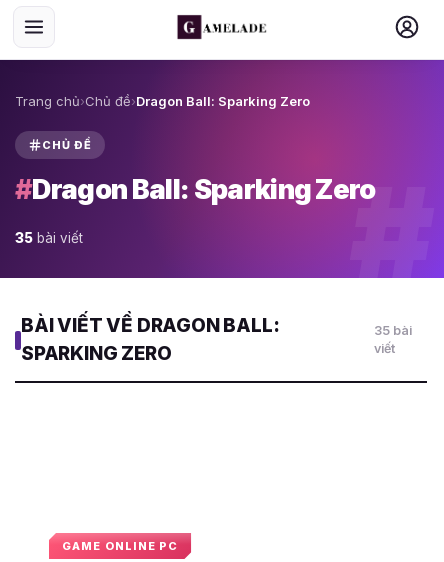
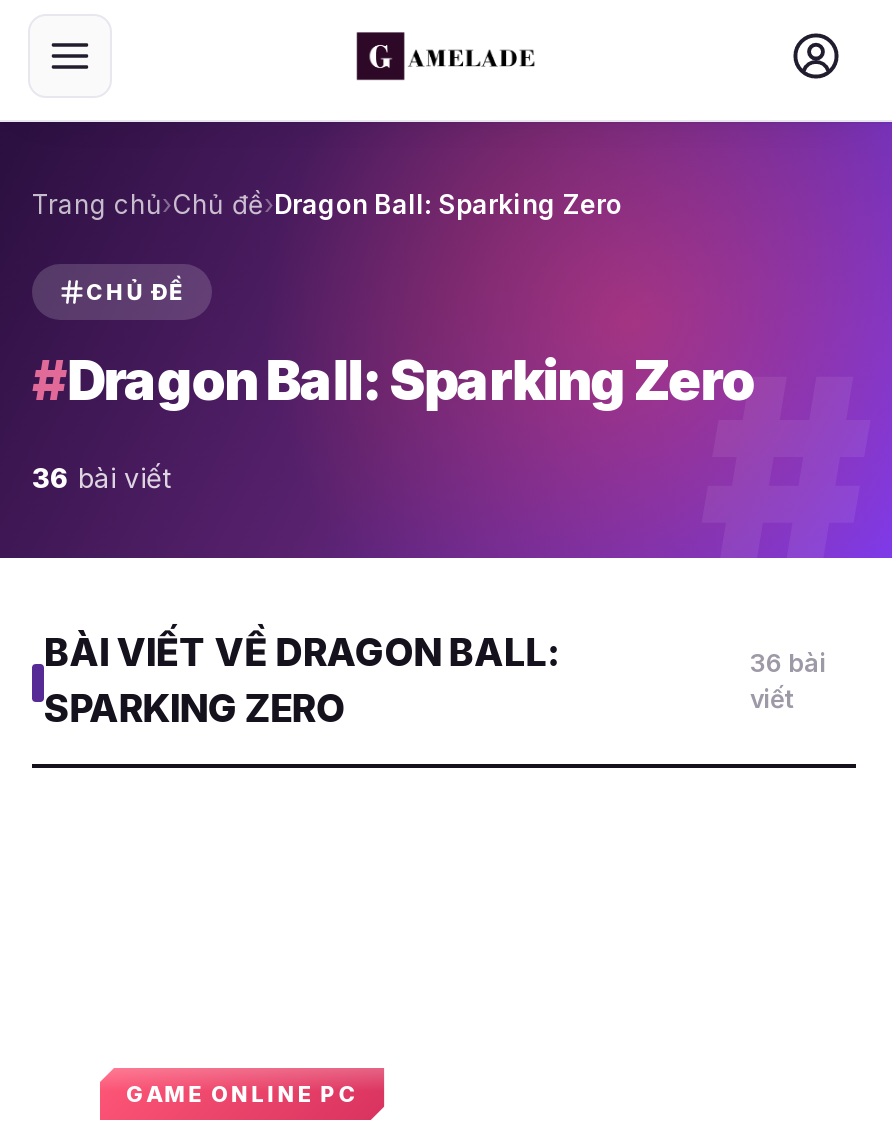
[15,230,83,246] 35 bài viết -> [32,462,170,494] 36 bài viết
[374,323,412,338] 35 bài -> [750,648,826,678] 36 bài

